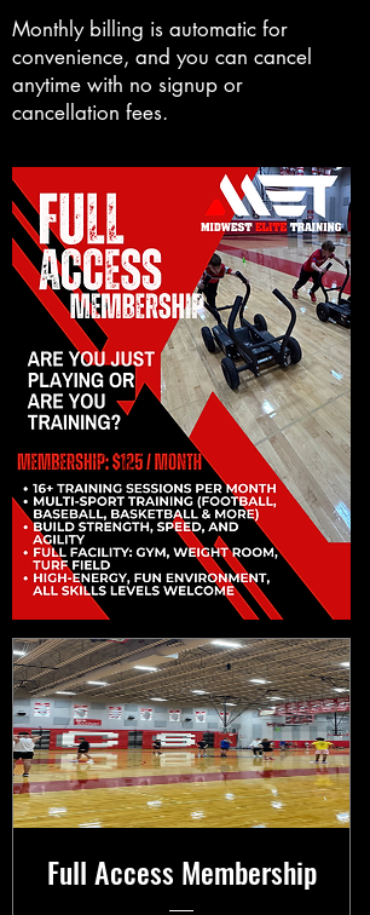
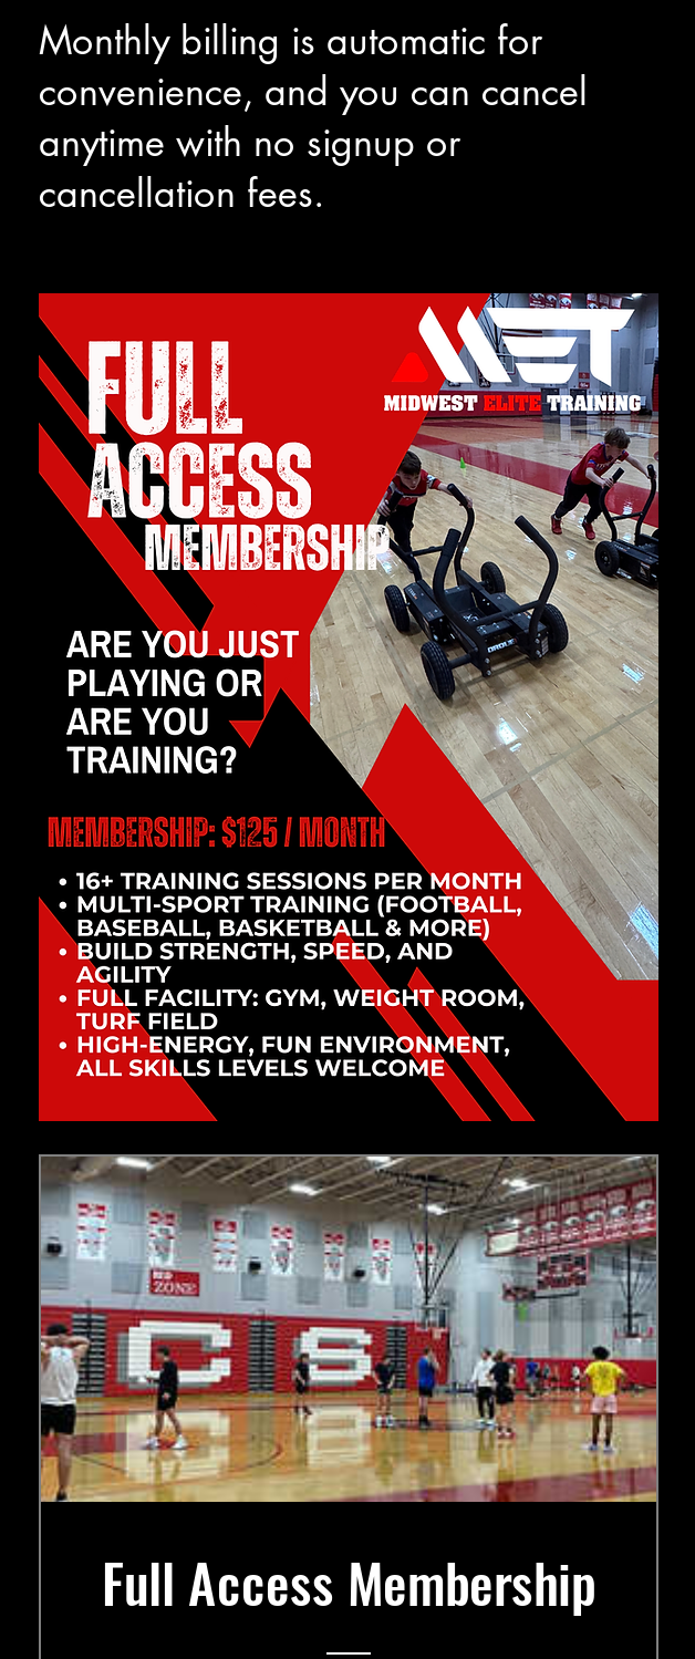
[12,638,351,829] [image] -> [39,1154,658,1504] [image]

